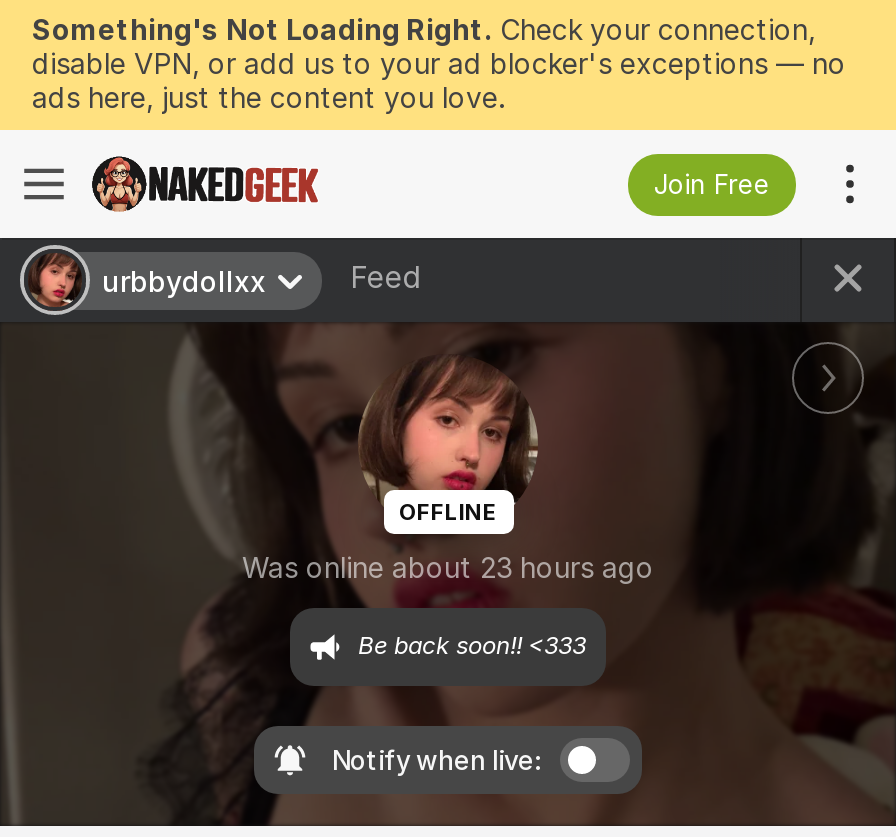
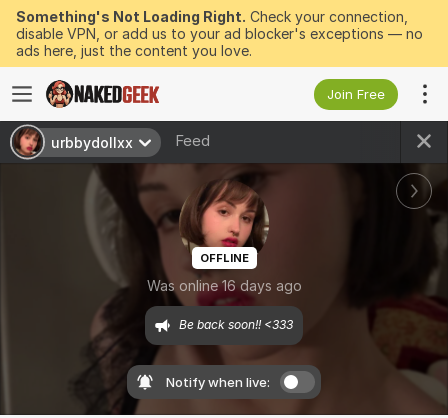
[242,551,654,585] Was online about 23 hours ago -> [146,277,301,294] Was online 16 days ago

